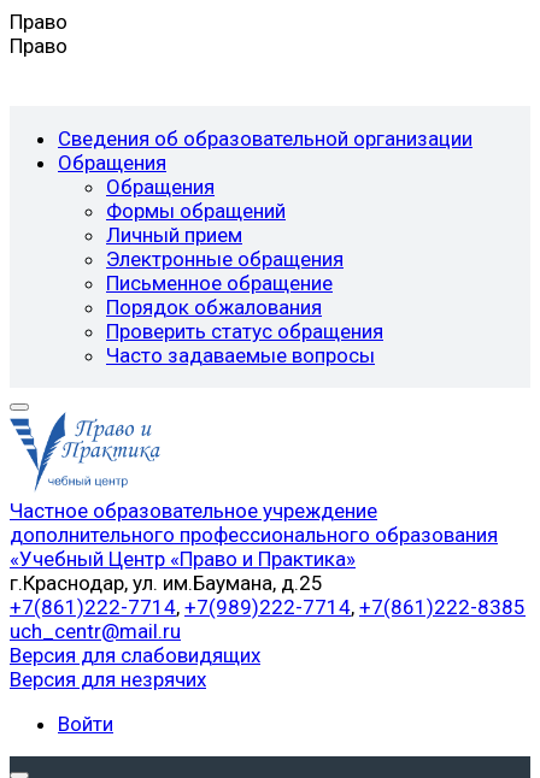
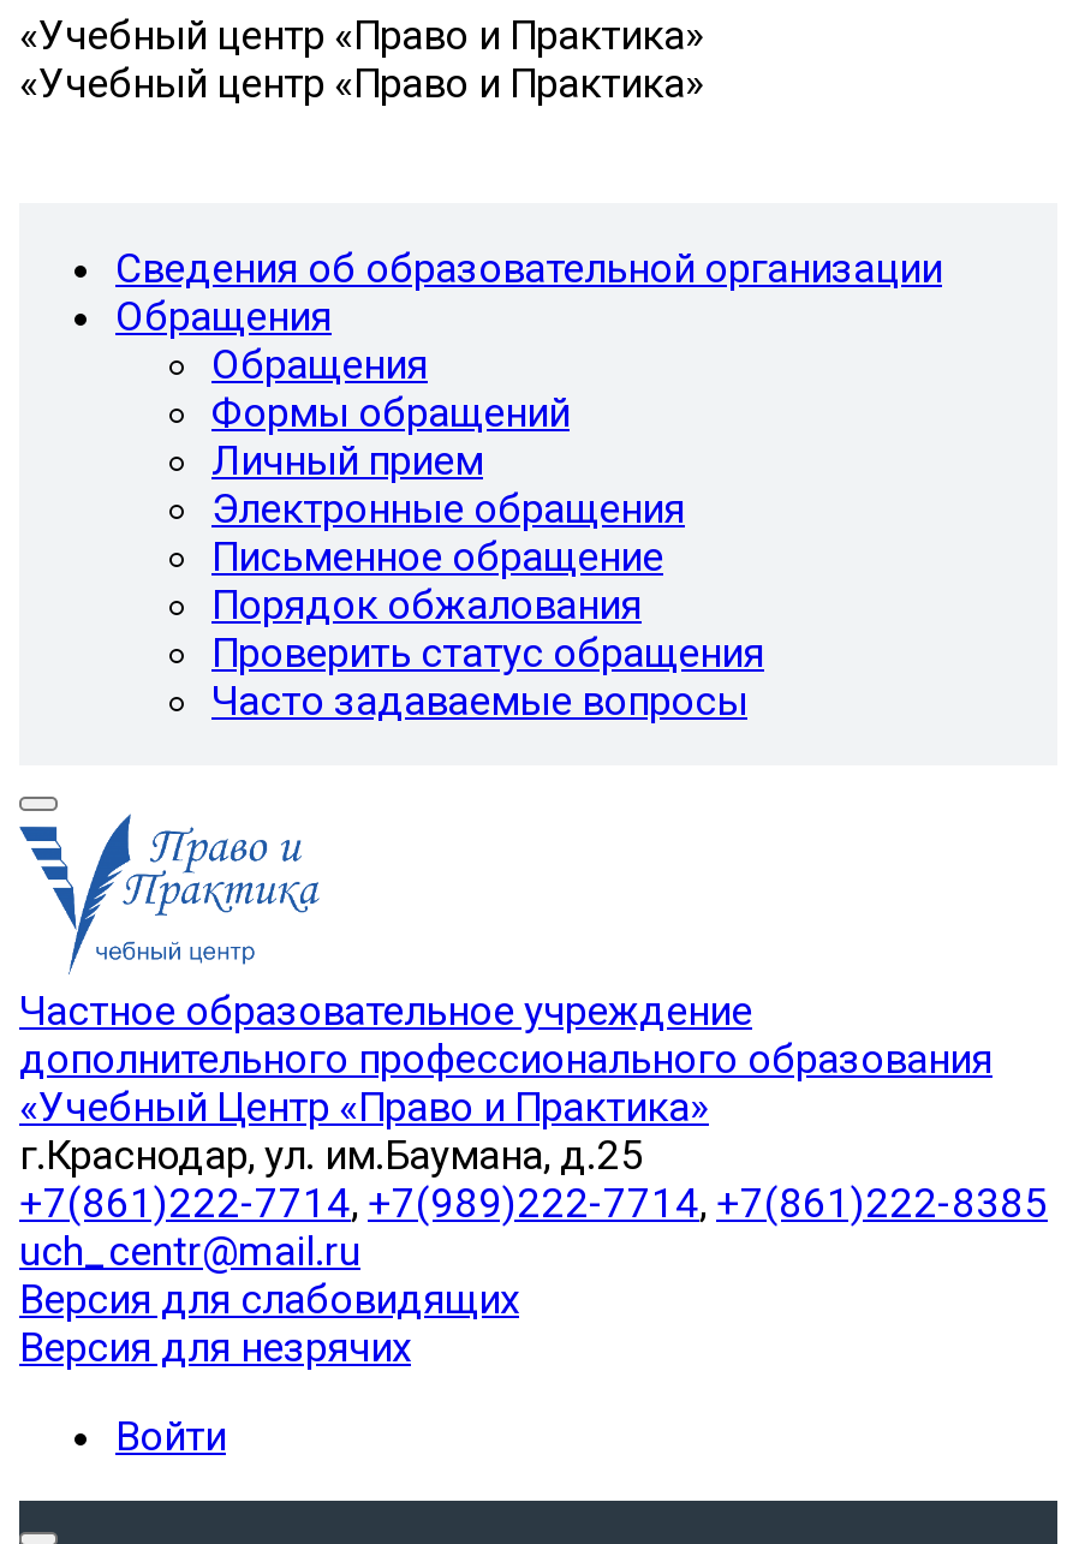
[10,10,67,58] Право | Право -> [19,11,704,107] «Учебный центр «Право и Практика» | «Учебный центр «Право и Практика»

